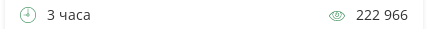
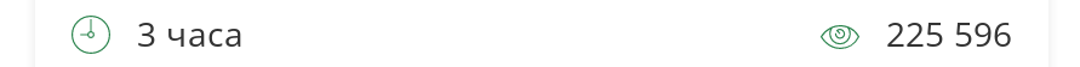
[352,5,408,24] 222 966 -> [876,10,1012,55] 225 596

